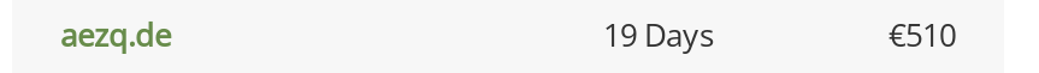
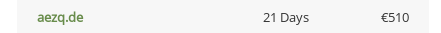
[603,13,714,56] 19 Days -> [262,8,308,26] 21 Days

